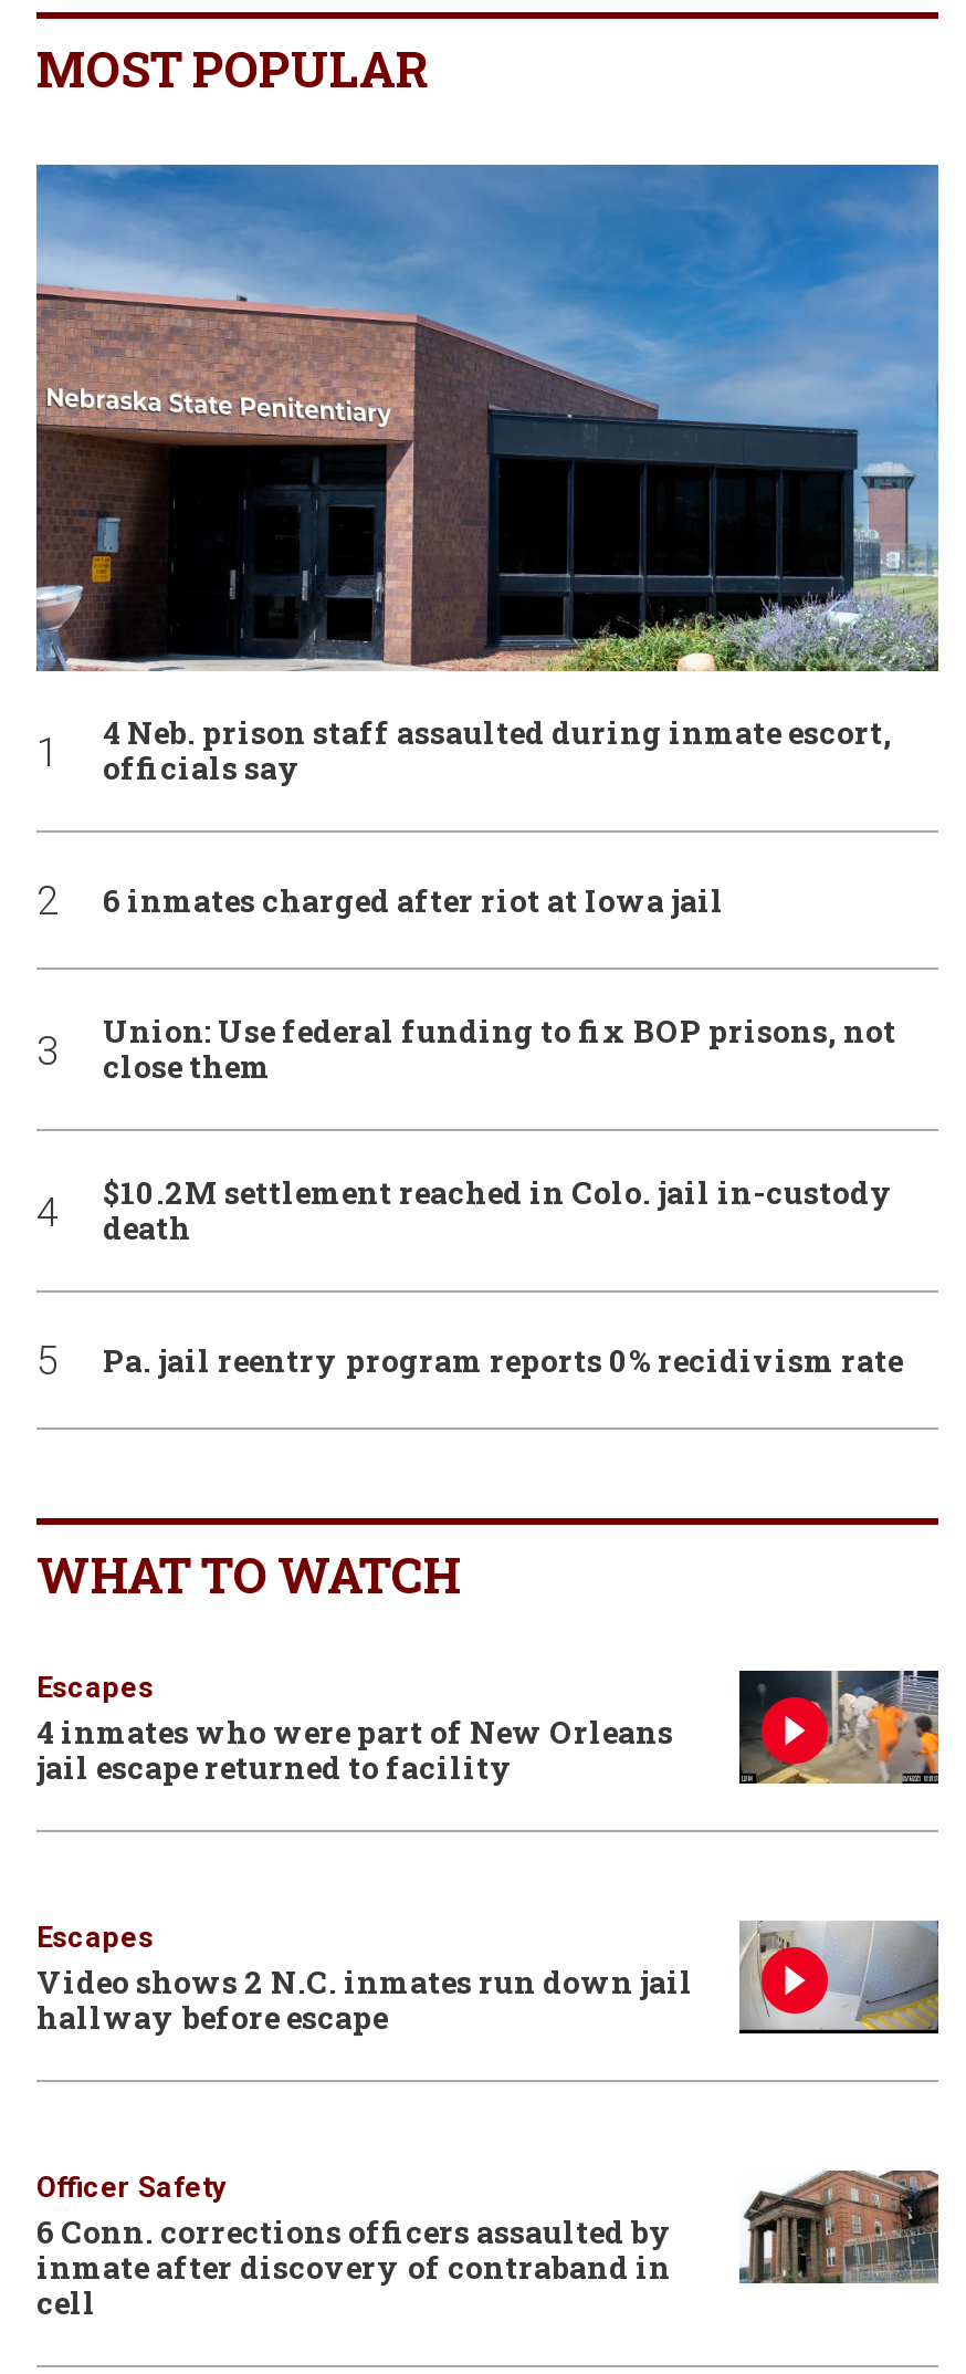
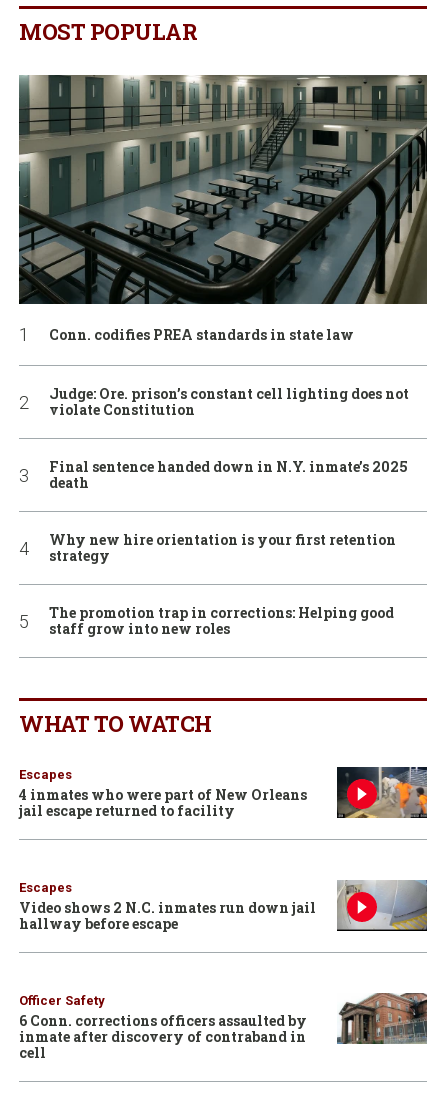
[34,163,941,1213] [image] | 4 Neb. prison staff assaulted during inmate escort, | officials say | 6 inmates charged after riot at Iowa jail | Union: Use federal funding to fix BOP prisons, not | close them | $10.2M settlement reached in Colo. jail in-custody -> [18,74,428,476] [image] | Conn. codifies PREA standards in state law | Judge: Ore. prison’s constant cell lighting does not | violate Constitution | Final sentence handed down in N.Y. inmate’s 2025
moved [103,1207,191,1249] -> [49,473,89,492]: death
[103,1338,903,1380] Pa. jail reentry program reports 0% recidivism rate -> [49,530,396,638] Why new hire orientation is your first retention | strategy | The promotion trap in corrections: Helping good | staff grow into new roles

